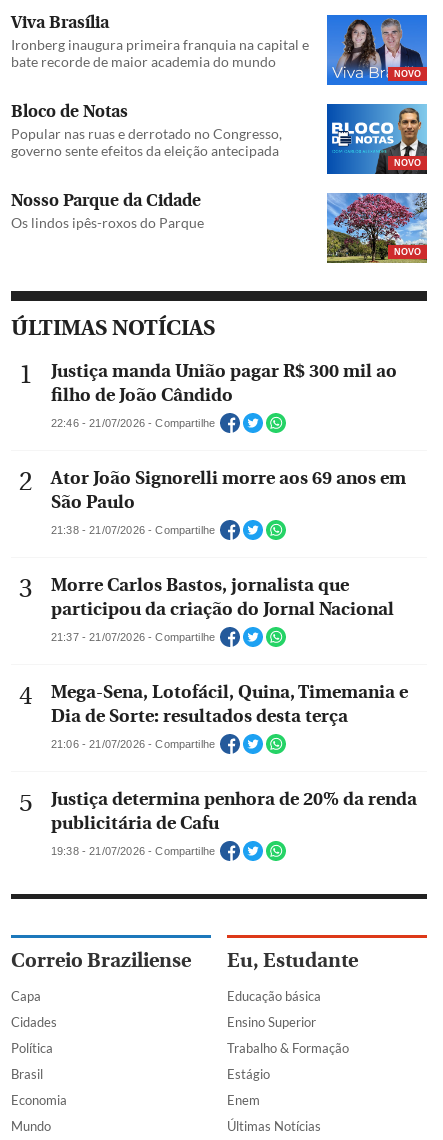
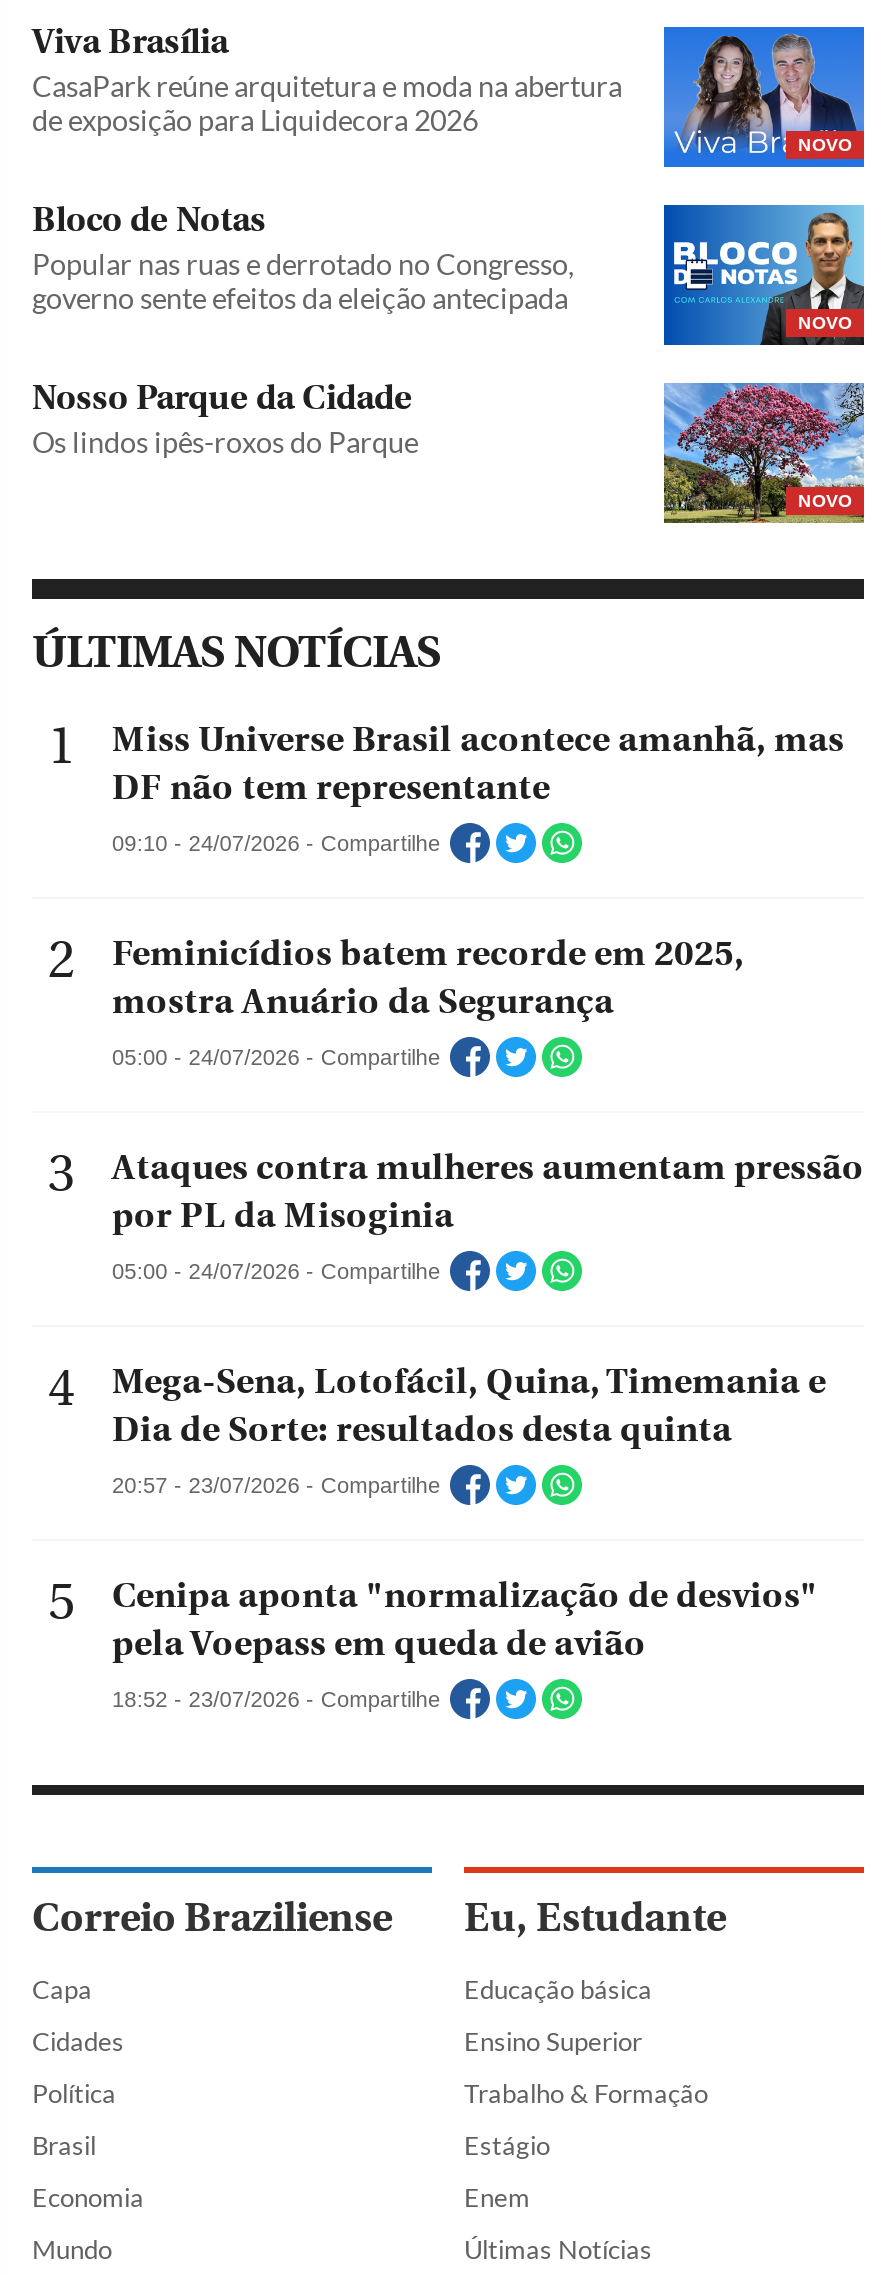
[11,36,309,70] Ironberg inaugura primeira franquia na capital e | bate recorde de maior academia do mundo -> [32,69,622,137] CasaPark reúne arquitetura e moda na abertura | de exposição para Liquidecora 2026
[51,361,397,406] Justiça manda União pagar R$ 300 mil ao | filho de João Cândido -> [112,719,844,809] Miss Universe Brasil acontece amanhã, mas | DF não tem representante
[51,417,215,429] 22:46 - 21/07/2026 - Compartilhe -> [112,832,440,856] 09:10 - 24/07/2026 - Compartilhe
[51,468,406,513] Ator João Signorelli morre aos 69 anos em | São Paulo -> [112,933,744,1023] Feminicídios batem recorde em 2025, | mostra Anuário da Segurança
[51,524,215,536] 21:38 - 21/07/2026 - Compartilhe -> [112,1046,440,1070] 05:00 - 24/07/2026 - Compartilhe
[51,575,394,620] Morre Carlos Bastos, jornalista que | participou da criação do Jornal Nacional -> [112,1147,864,1237] Ataques contra mulheres aumentam pressão | por PL da Misoginia
[51,631,215,643] 21:37 - 21/07/2026 - Compartilhe -> [112,1260,440,1284] 05:00 - 24/07/2026 - Compartilhe
[51,706,348,727] Dia de Sorte: resultados desta terça -> [112,1409,732,1451] Dia de Sorte: resultados desta quinta
[51,738,215,750] 21:06 - 21/07/2026 - Compartilhe -> [112,1474,440,1498] 20:57 - 23/07/2026 - Compartilhe
[51,789,417,834] Justiça determina penhora de 20% da renda | publicitária de Cafu -> [112,1575,818,1665] Cenipa aponta "normalização de desvios" | pela Voepass em queda de avião
[51,845,215,857] 19:38 - 21/07/2026 - Compartilhe -> [112,1688,440,1712] 18:52 - 23/07/2026 - Compartilhe

